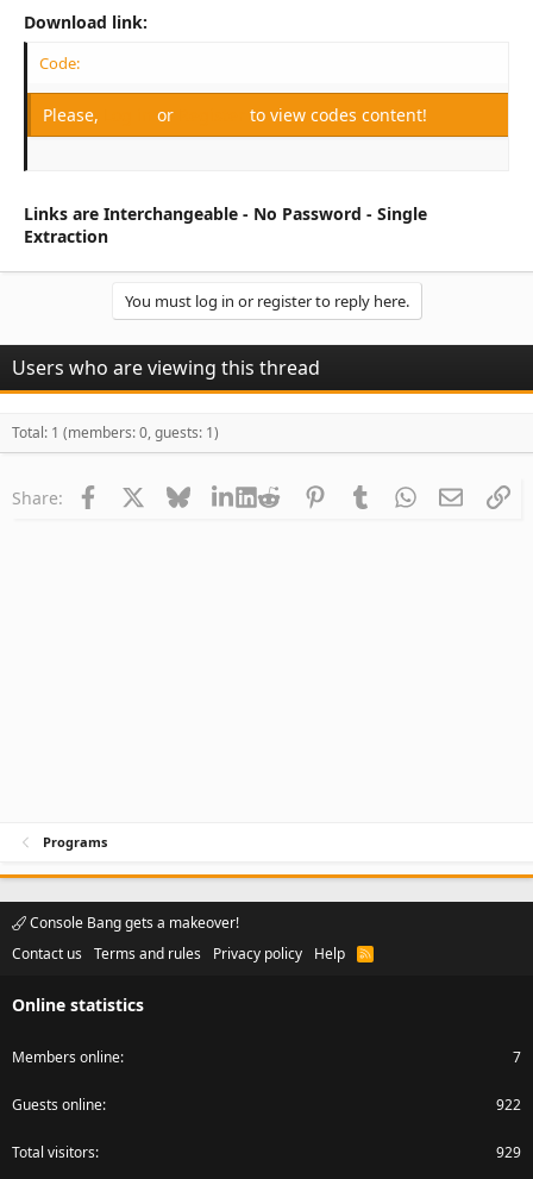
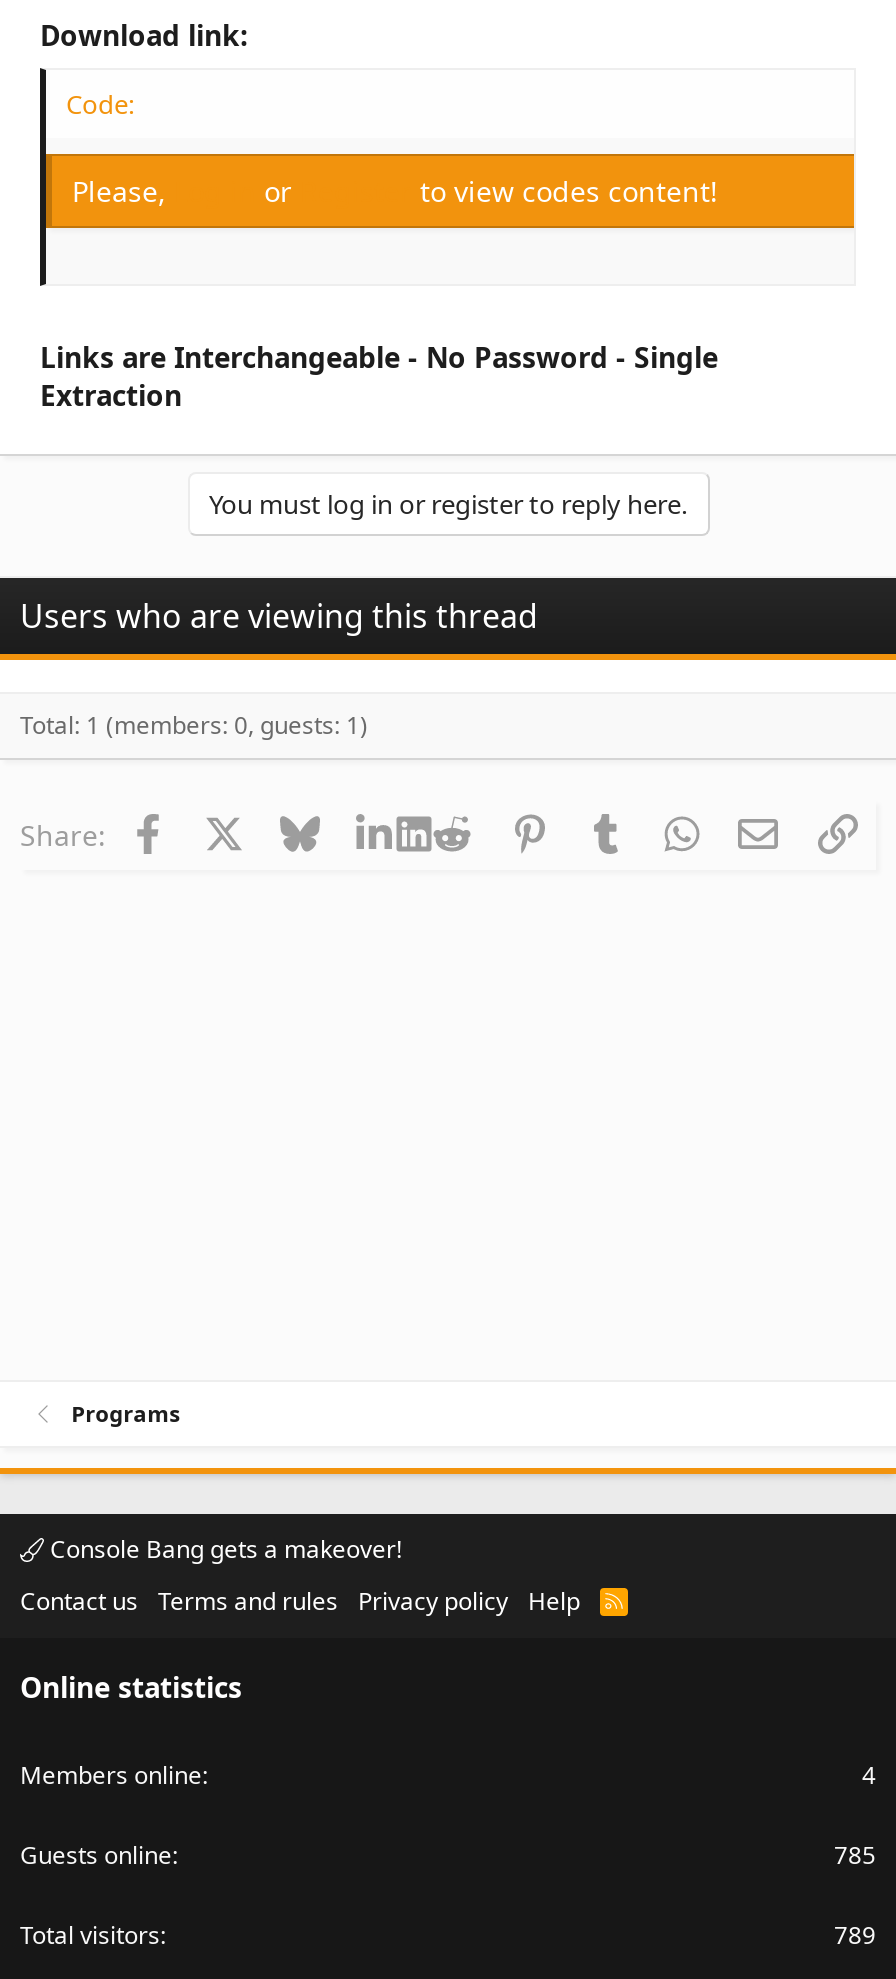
[513,1047,521,1067] 7 -> [862,1758,876,1792] 4
[496,1095,521,1115] 922 -> [834,1838,876,1872] 785
[496,1142,521,1162] 929 -> [834,1918,876,1952] 789

